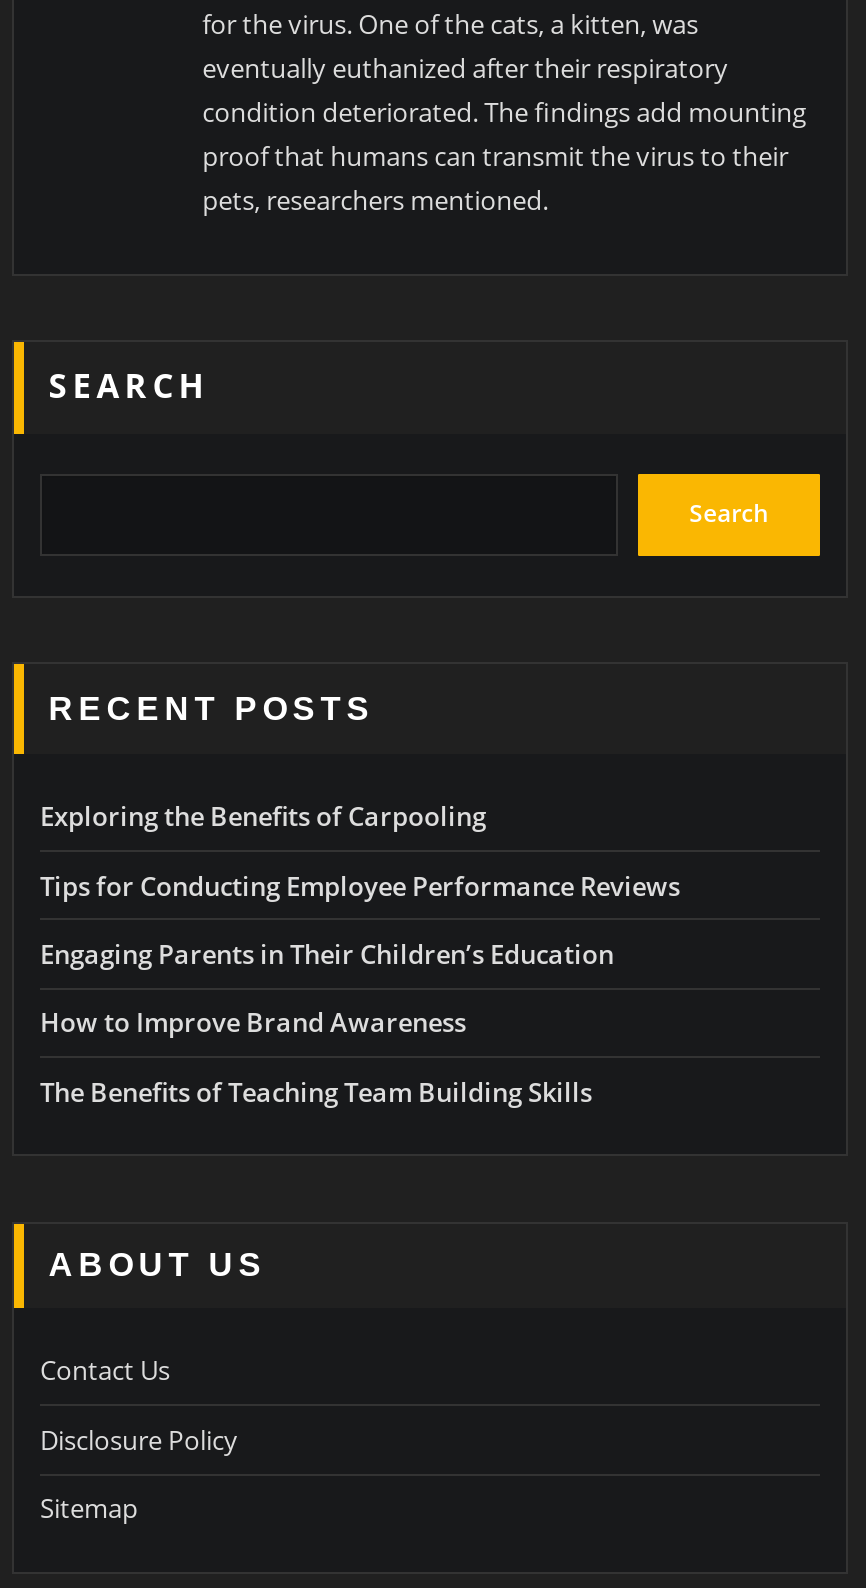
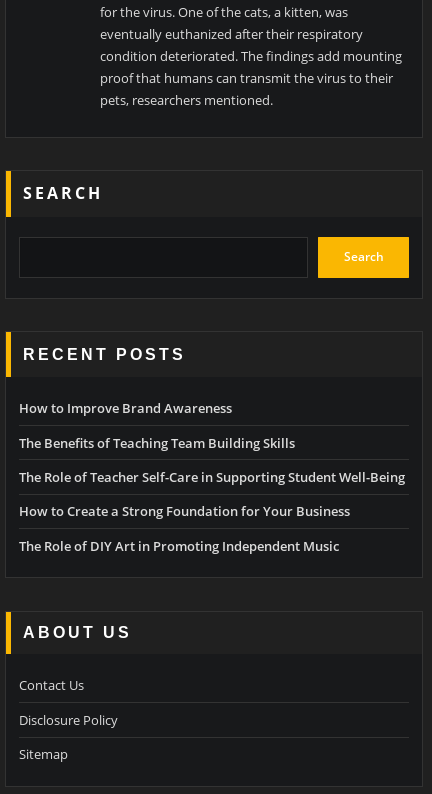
[40,799,680,972] Exploring the Benefits of Carpooling | Tips for Conducting Employee Performance Reviews | Engaging Parents in Their Children’s Education -> none
moved [40,1005,592,1110] -> [19,399,295,452]: How to Improve Brand Awareness | The Benefits of Teaching Team Building Skills
none -> [19,468,405,555] The Role of Teacher Self-Care in Supporting Student Well-Being | How to Create a Strong Foundation for Your Business | The Role of DIY Art in Promoting Independent Music

